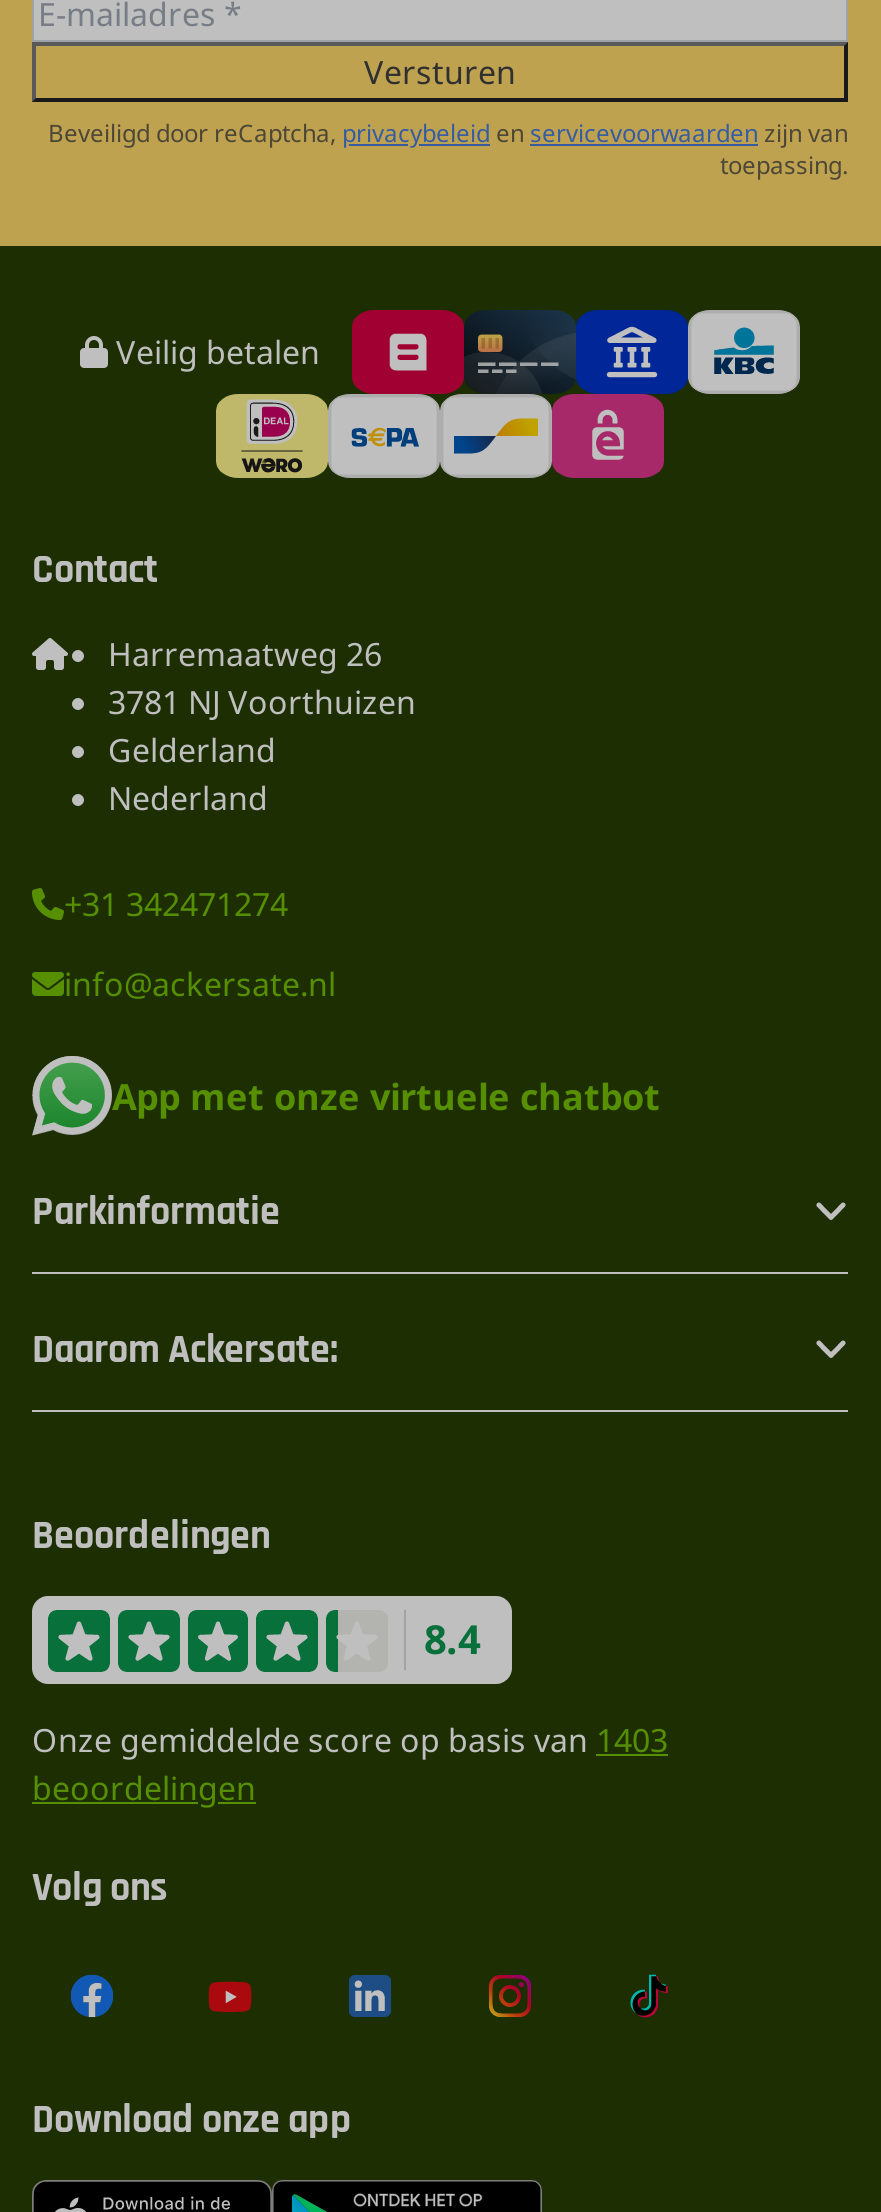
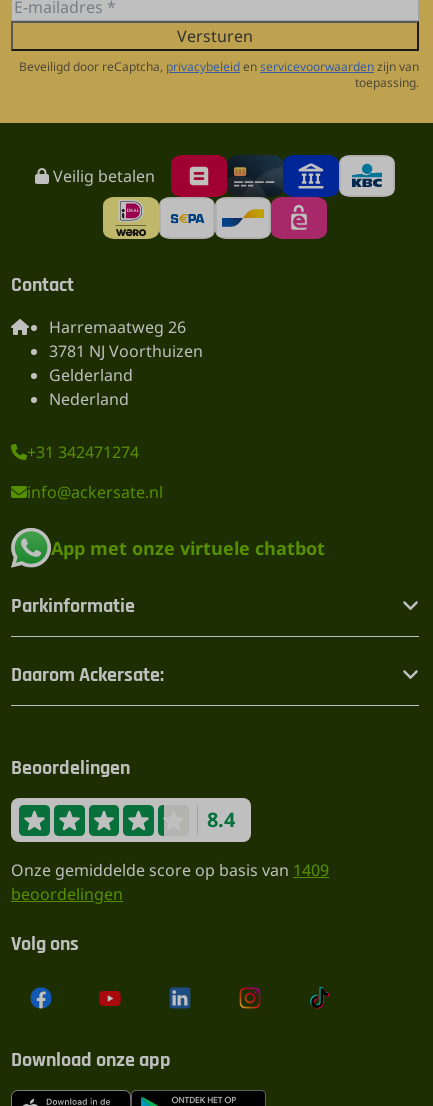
[32,1718,668,1762] Onze gemiddelde score op basis van 1403 -> [11,859,329,881] Onze gemiddelde score op basis van 1409

